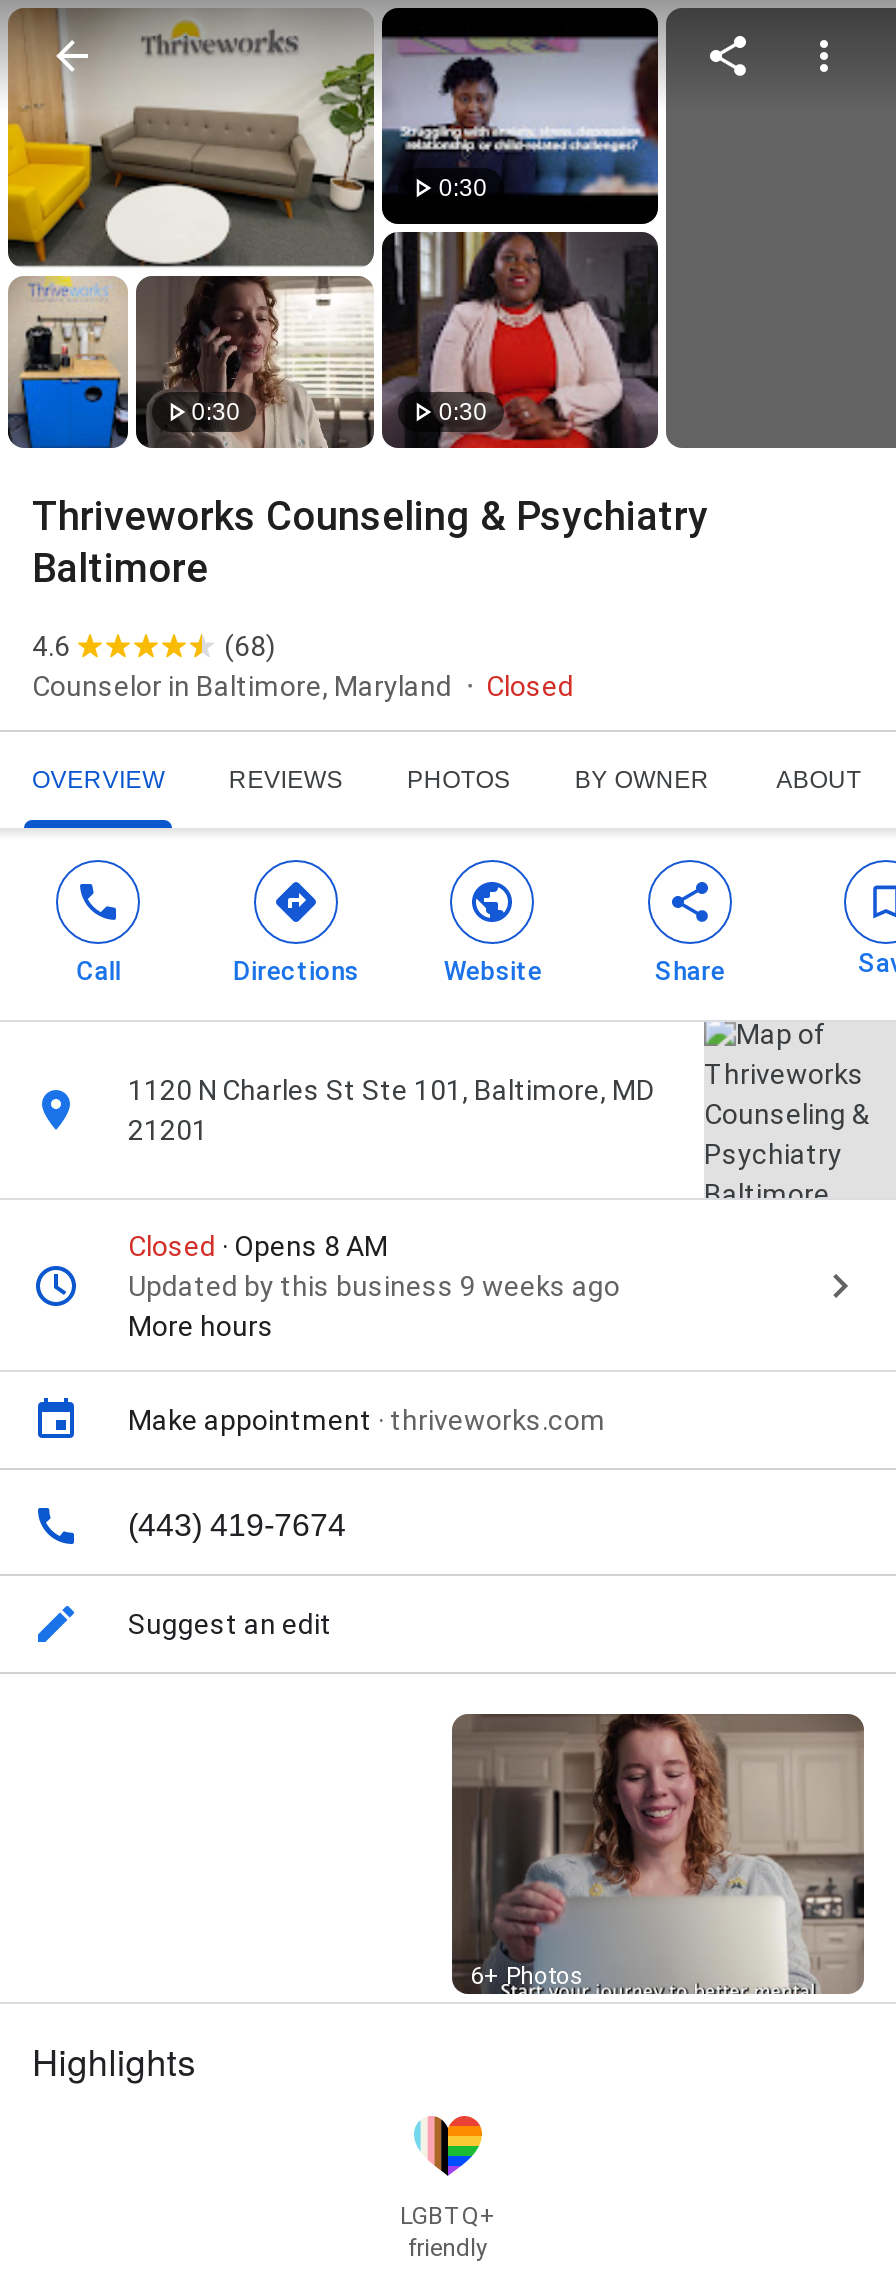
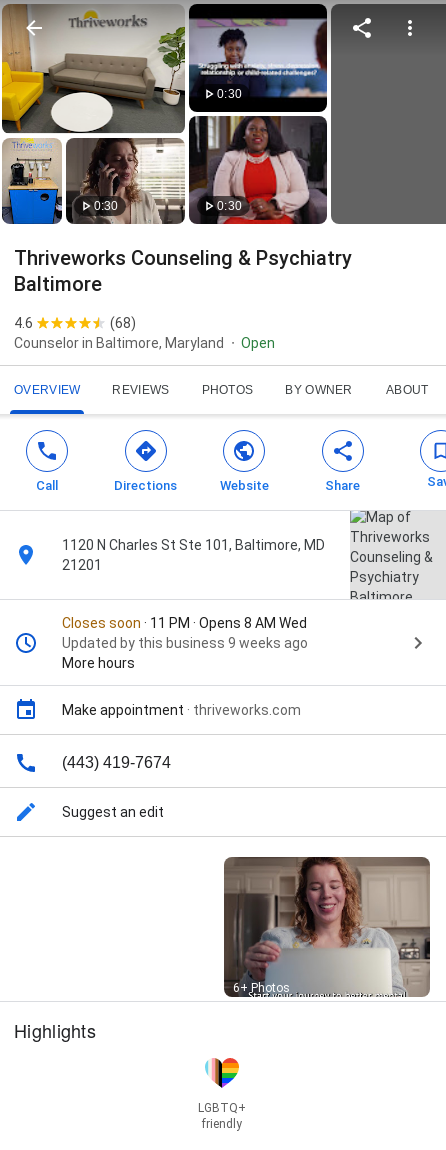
[486,670,574,702] Closed -> [241,335,275,351] Open
[128,1230,388,1262] Closed · Opens 8 AM -> [62,615,307,631] Closes soon · 11 PM · Opens 8 AM Wed

